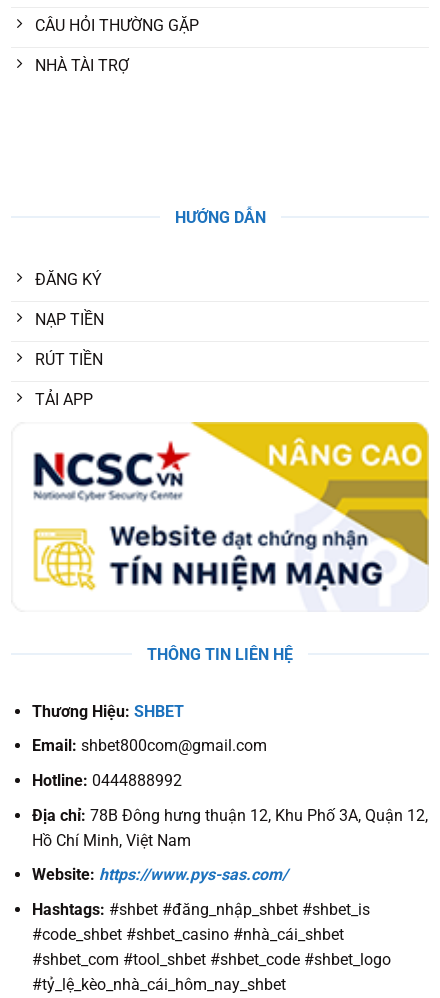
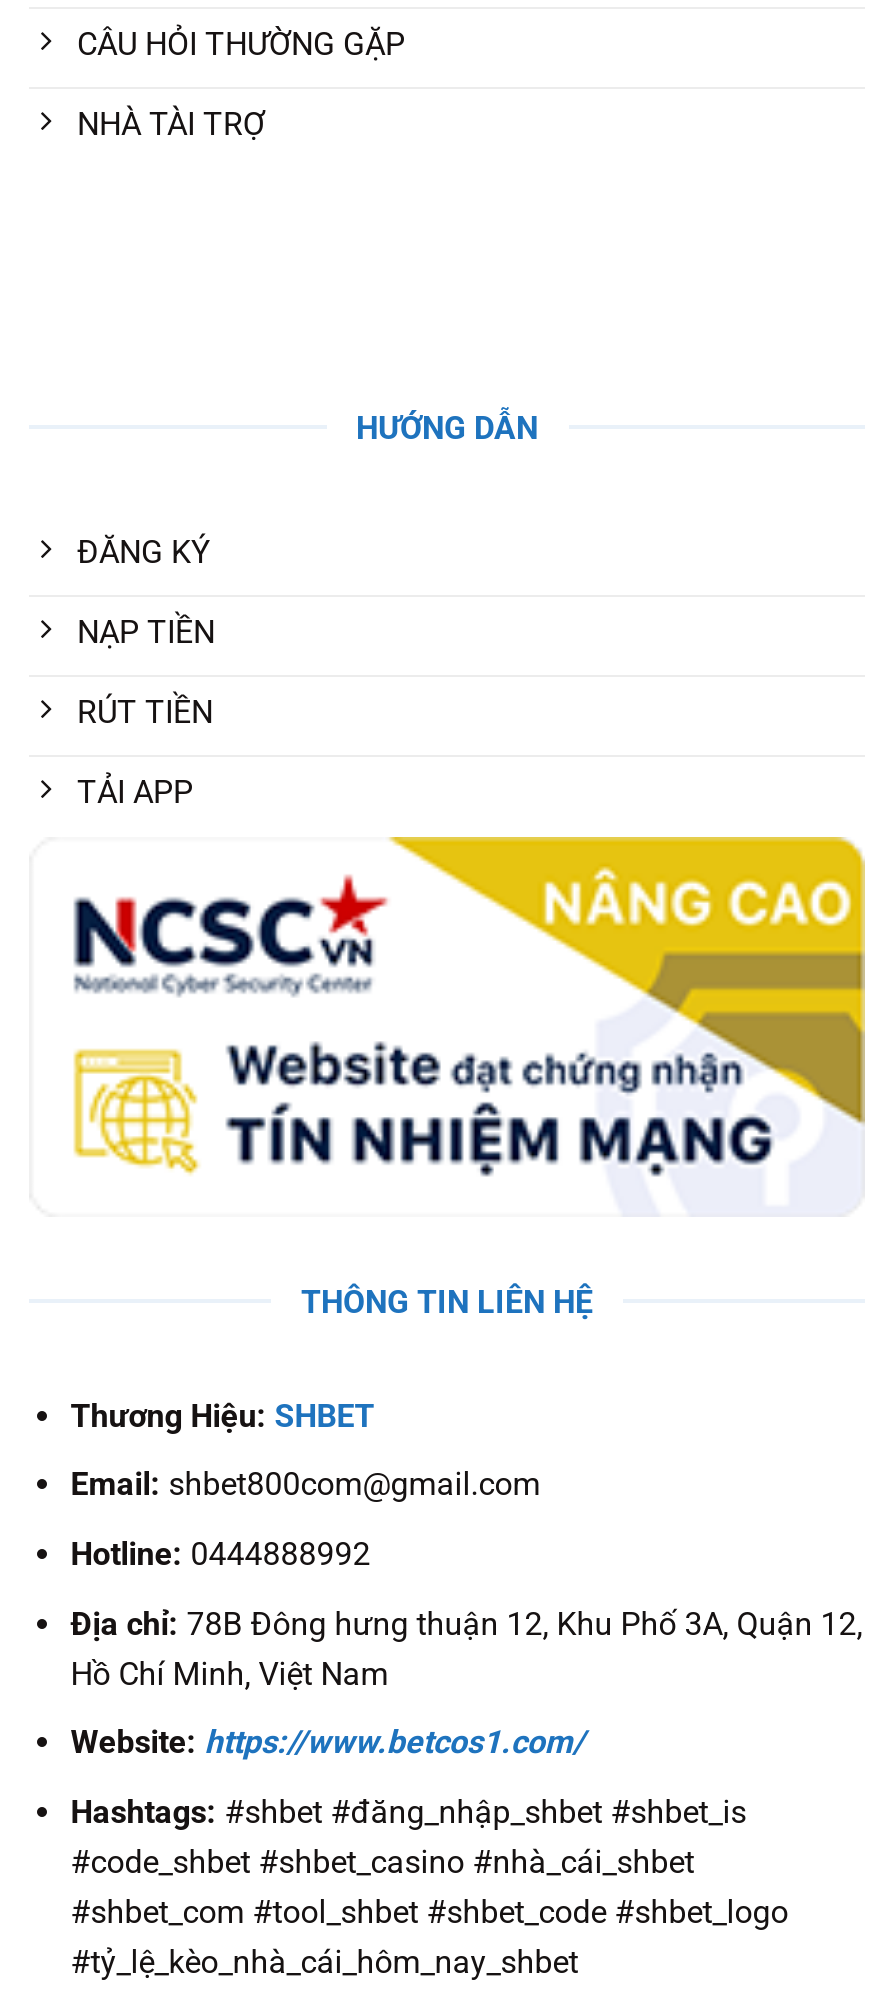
[32,865,288,884] Website: https://www.pys-sas.com/ -> [71,1723,585,1761] Website: https://www.betcos1.com/

